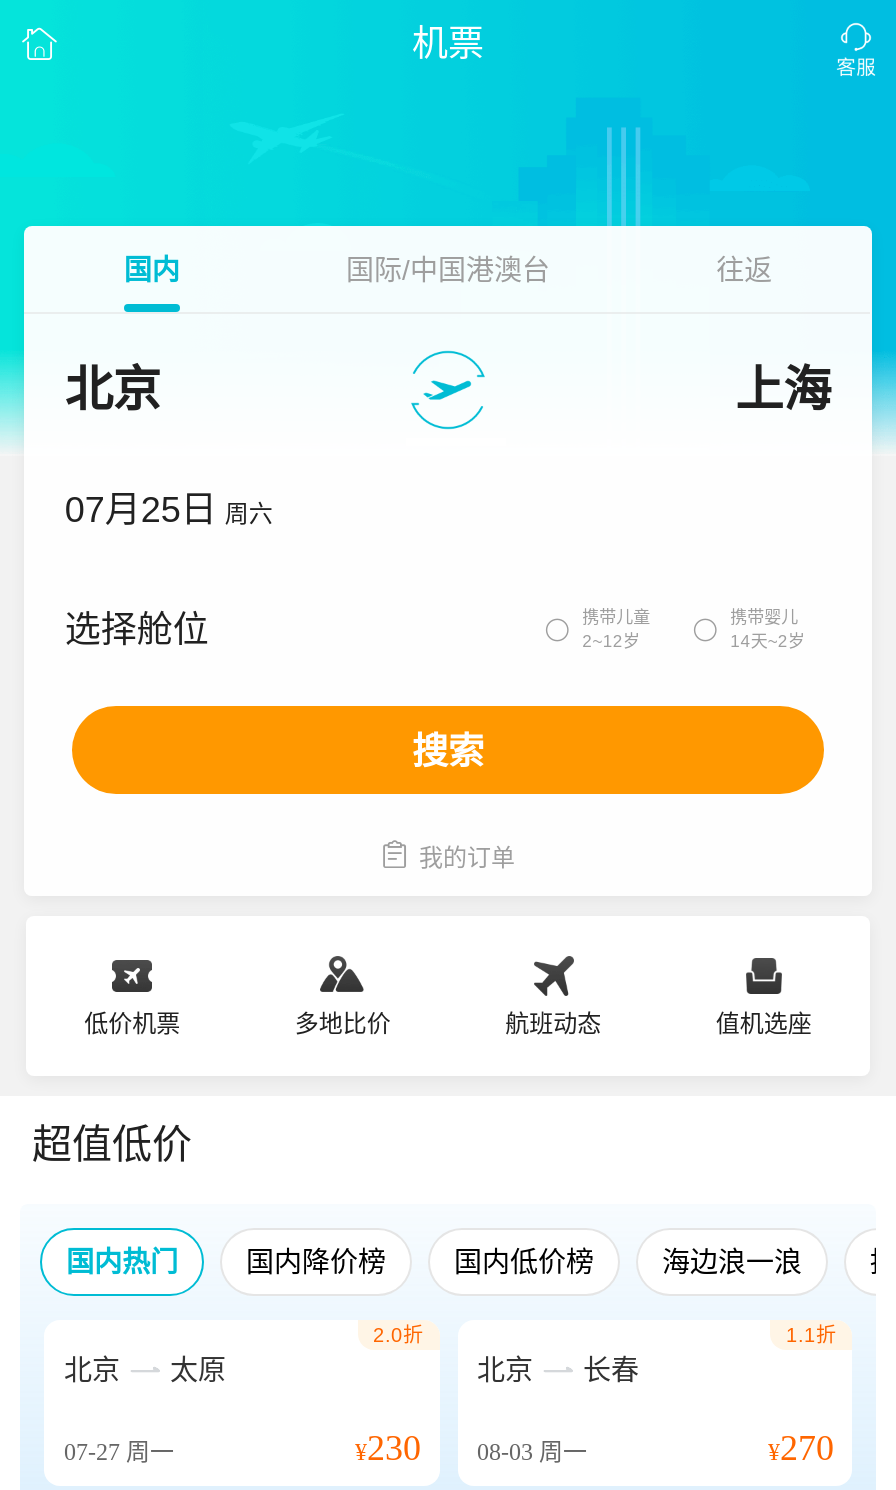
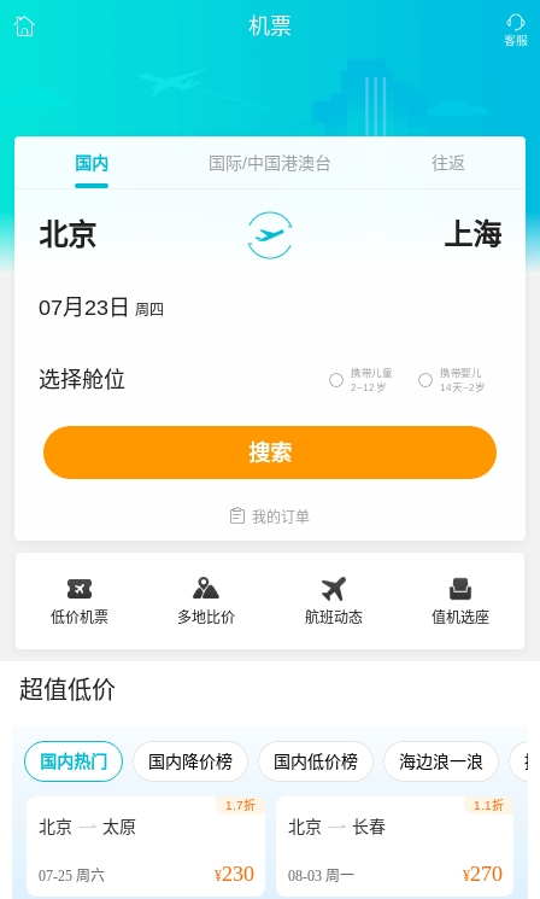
[65,490,273,530] 07月25日 周六 -> [39,296,164,320] 07月23日 周四
[373,1324,423,1346] 2.0折 -> [225,799,255,812] 1.7折
[64,1438,174,1466] 07-27周一 -> [39,868,105,885] 07-25周六

